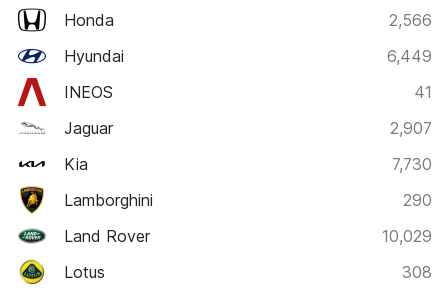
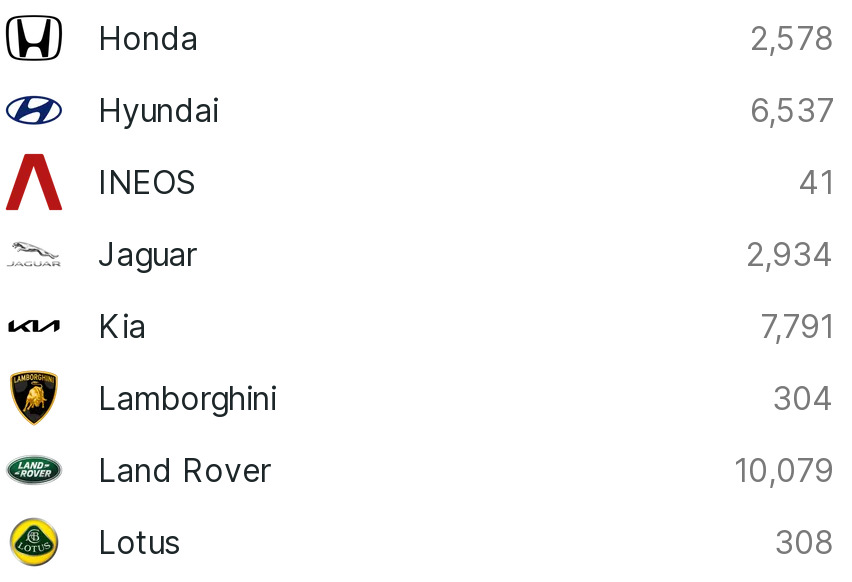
[389,9,432,29] 2,566 -> [750,17,834,57] 2,578
[387,45,432,65] 6,449 -> [750,89,834,129] 6,537
[390,117,432,137] 2,907 -> [746,233,834,273] 2,934
[392,153,432,173] 7,730 -> [760,305,834,345] 7,791
[403,189,432,209] 290 -> [772,377,834,417] 304
[382,225,432,245] 10,029 -> [734,449,834,489] 10,079

